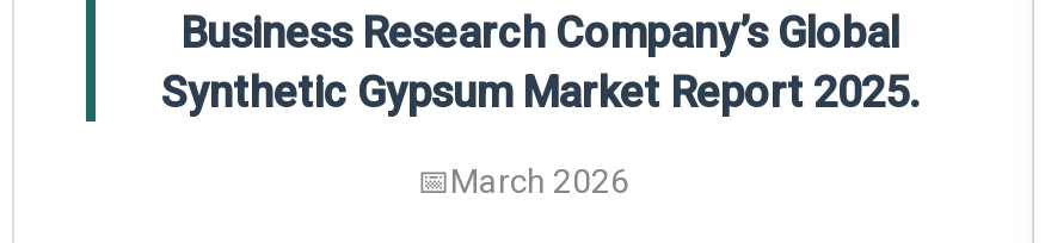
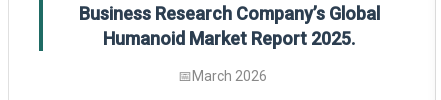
[161,67,918,117] Synthetic Gypsum Market Report 2025. -> [103,28,355,49] Humanoid Market Report 2025.

